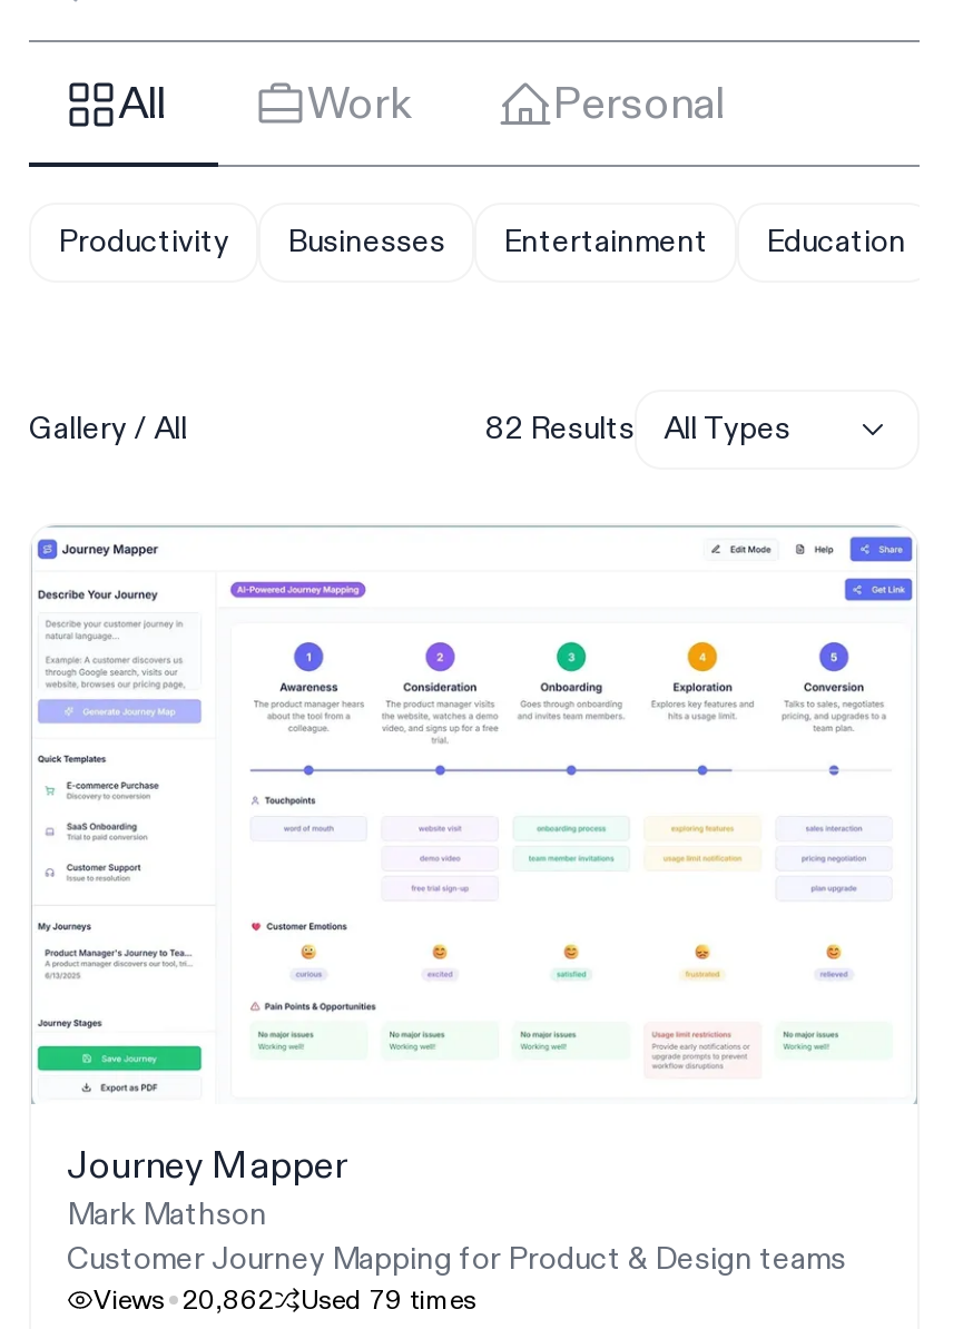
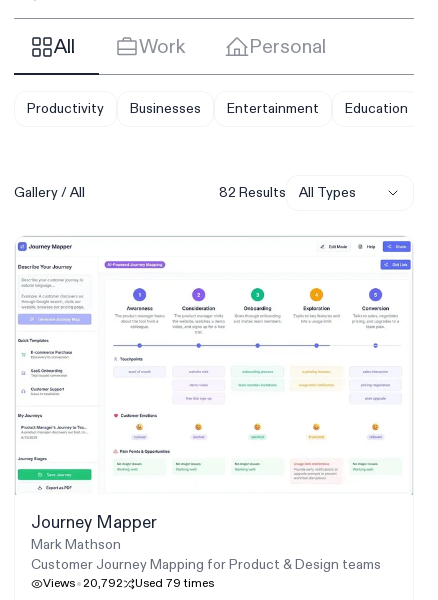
[94,1284,476,1317] Views 20,862 Used 79 times -> [43,576,214,591] Views 20,792 Used 79 times

